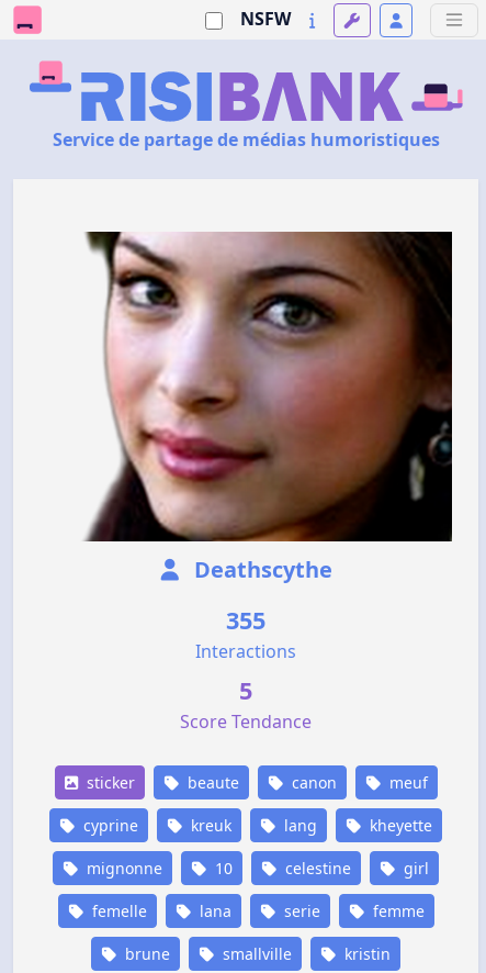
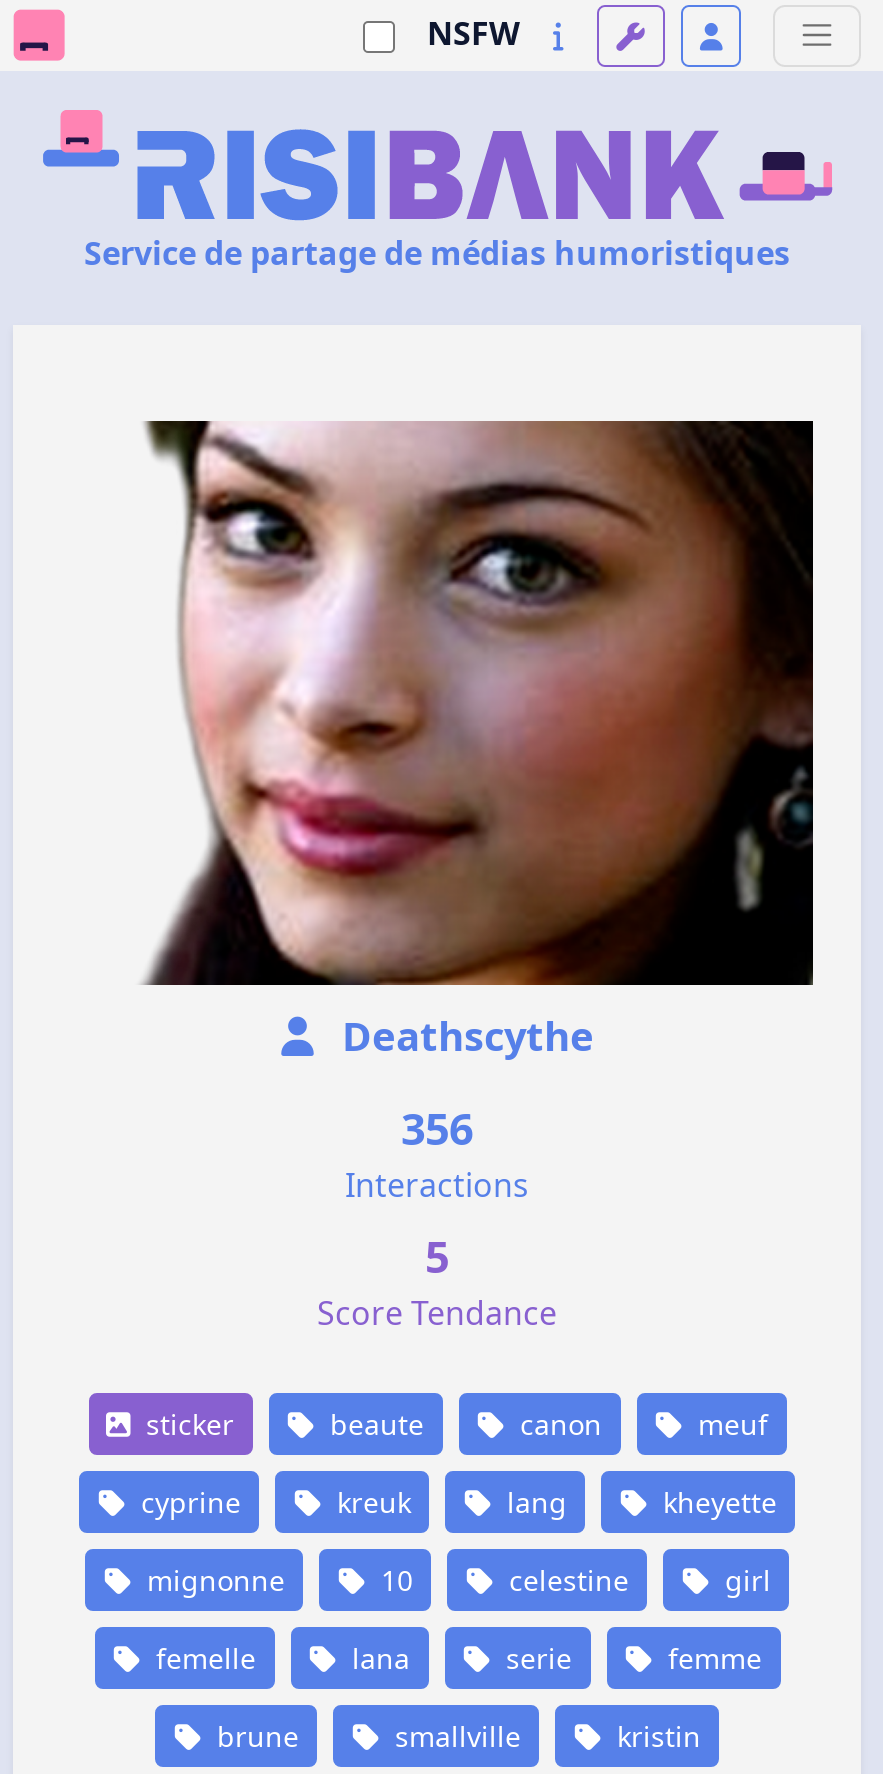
[226,603,265,635] 355 -> [401,1098,473,1156] 356

